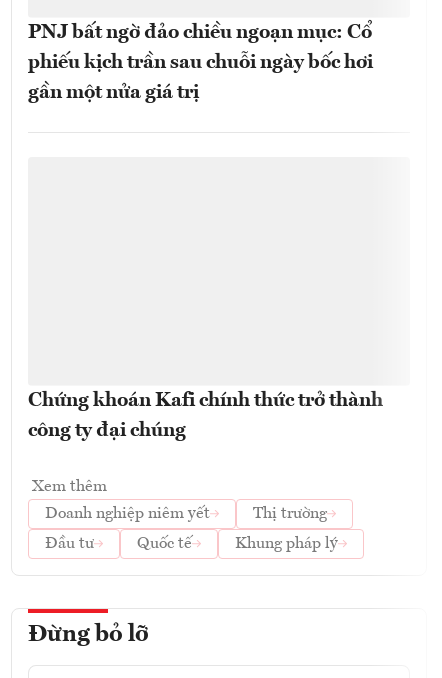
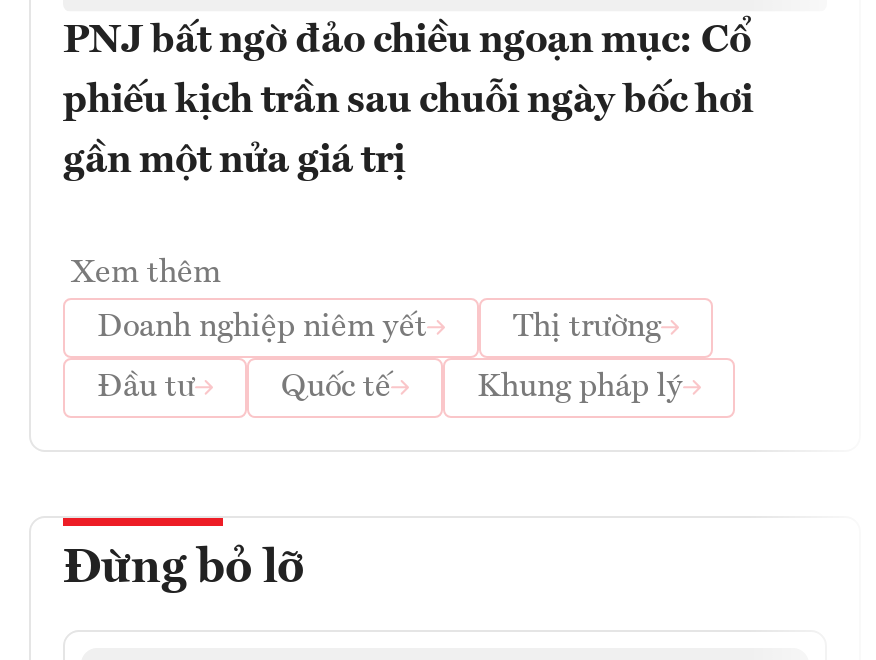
[28,391,383,441] Chứng khoán Kafi chính thức trở thành | công ty đại chúng -> none

